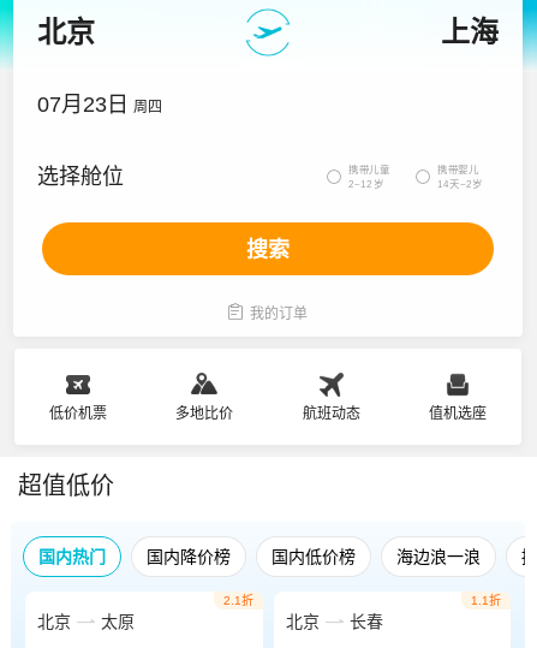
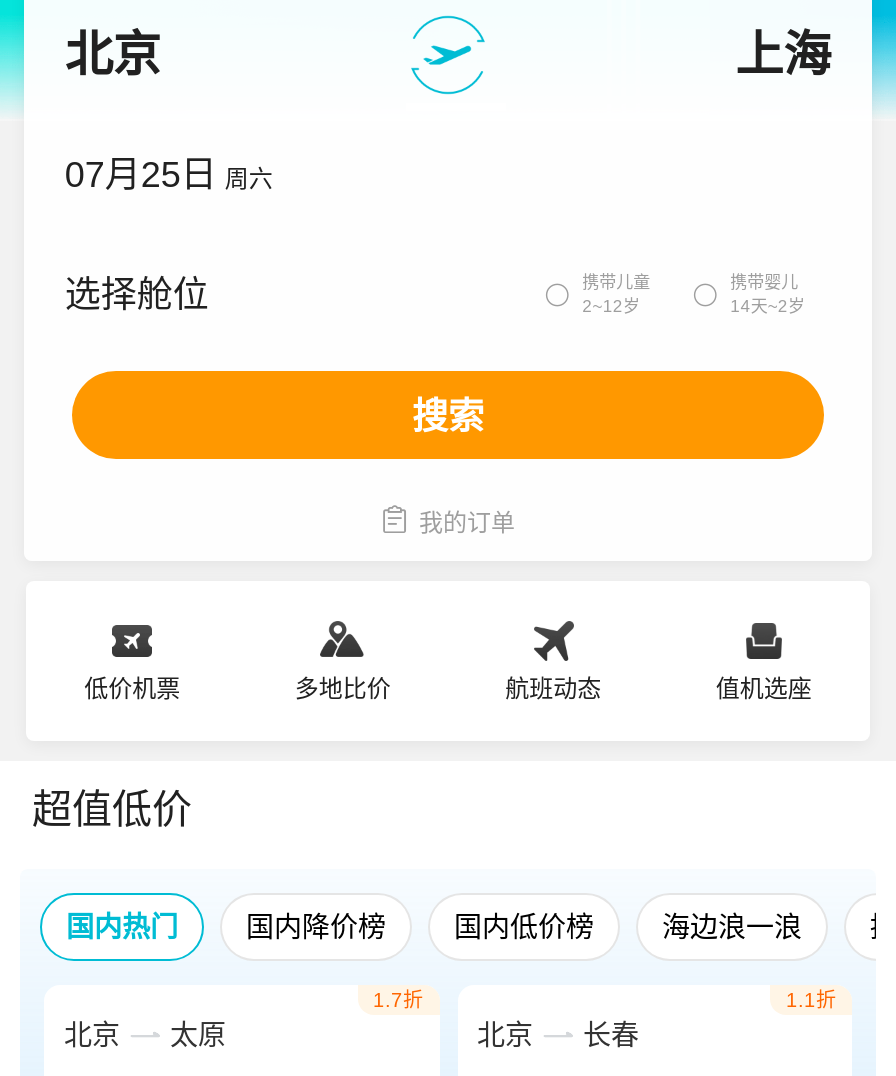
[38,93,163,117] 07月23日 周四 -> [65,155,273,195] 07月25日 周六
[223,594,253,607] 2.1折 -> [373,989,423,1011] 1.7折

